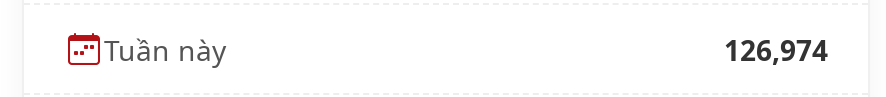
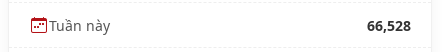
[724,30,828,68] 126,974 -> [367,16,411,35] 66,528

